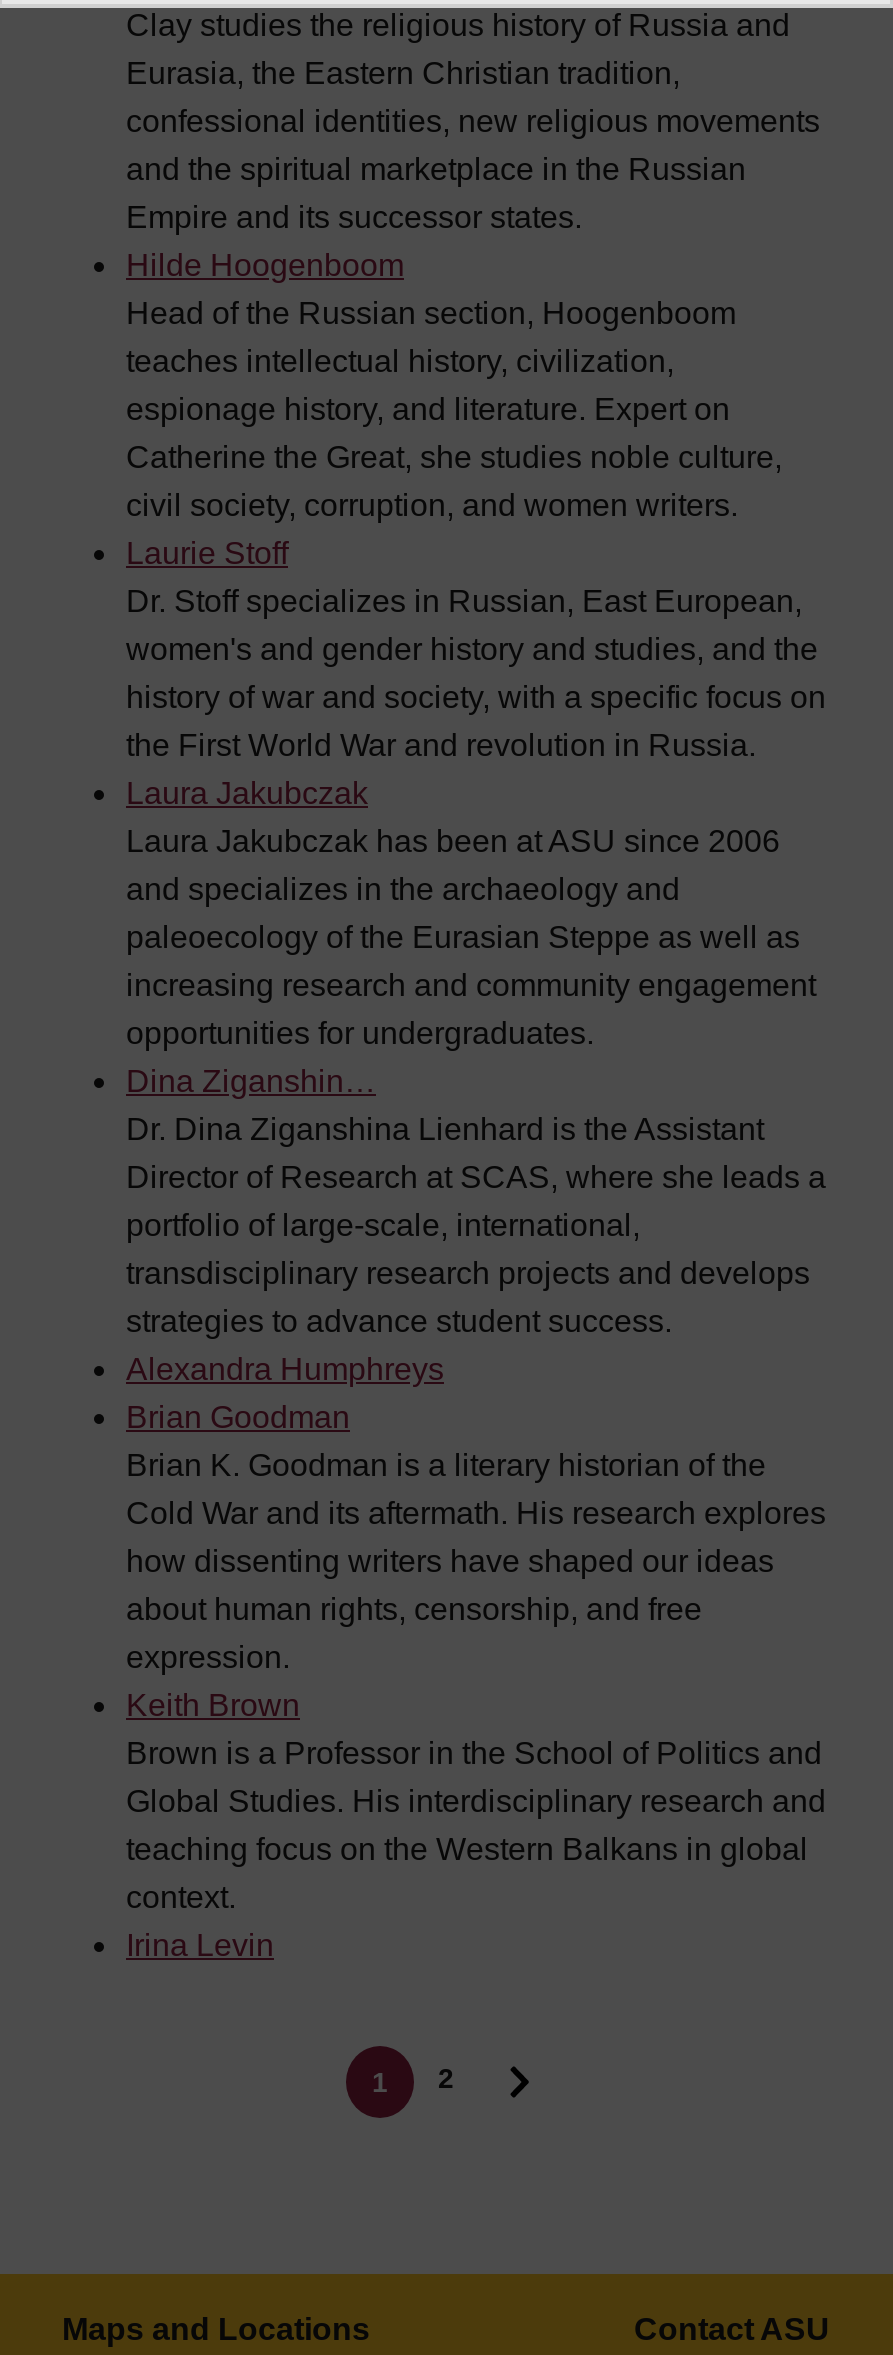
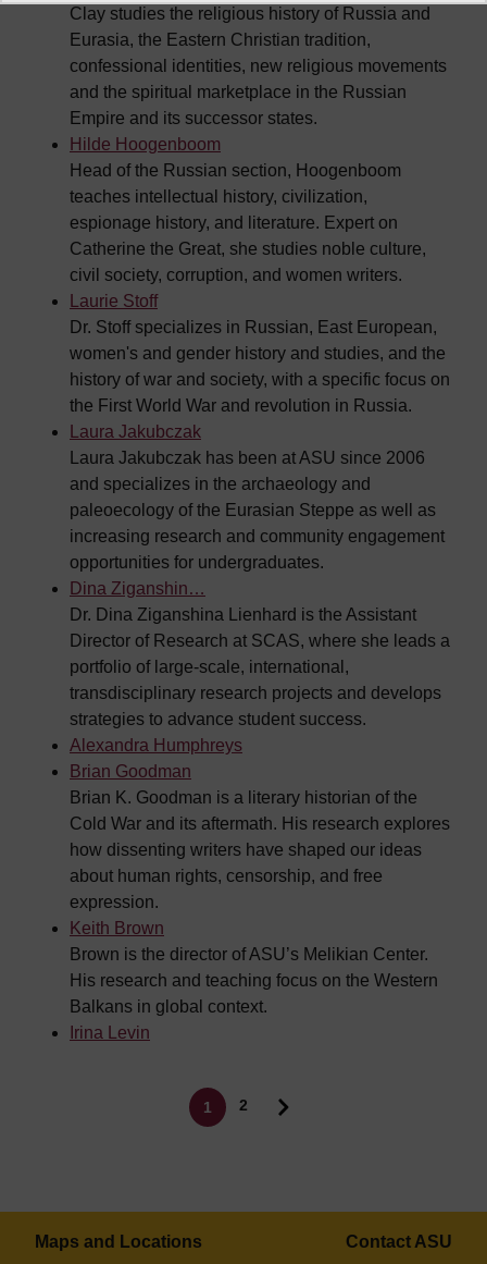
[126,1736,826,1914] Brown is a Professor in the School of Politics and | Global Studies. His interdisciplinary research and | teaching focus on the Western Balkans in global | context. -> [70,945,438,1016] Brown is the director of ASU’s Melikian Center. | His research and teaching focus on the Western | Balkans in global context.

